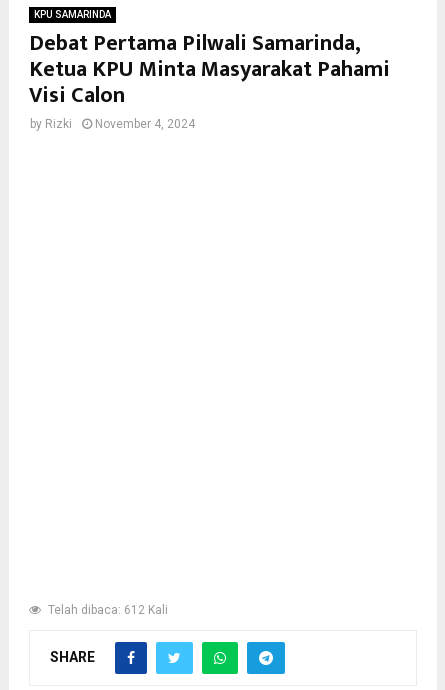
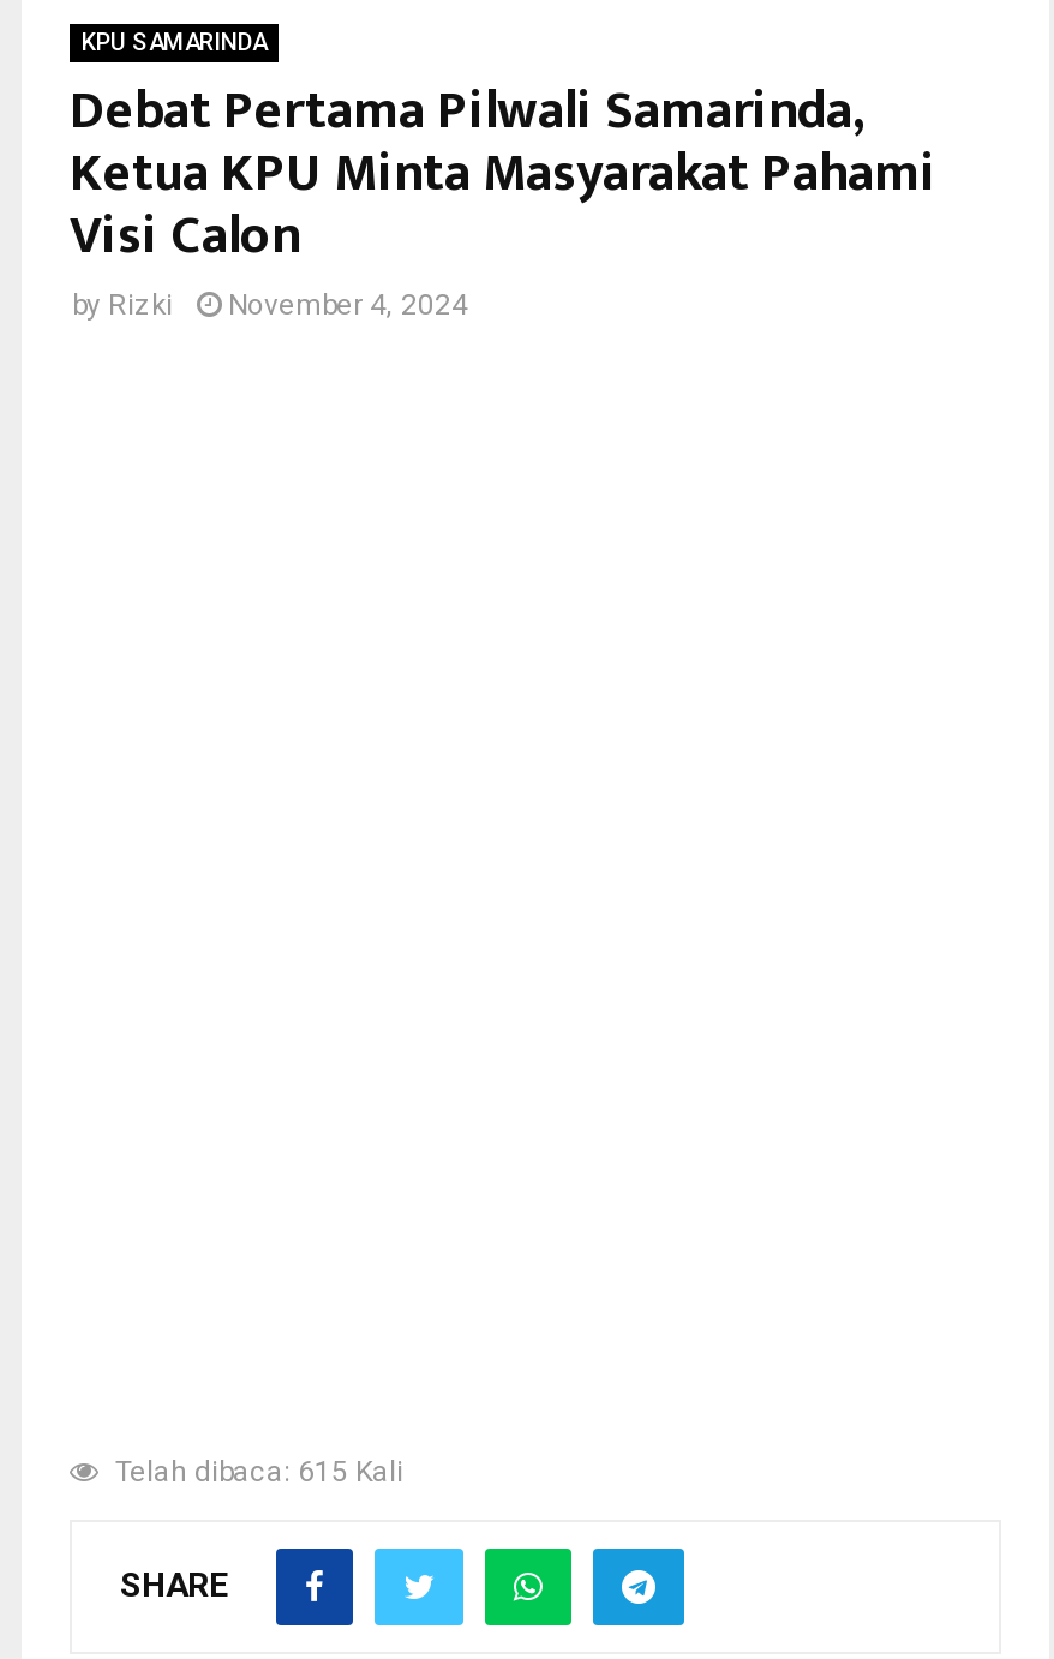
[45,603,168,617] Telah dibaca: 612 Kali -> [108,1455,403,1489] Telah dibaca: 615 Kali

